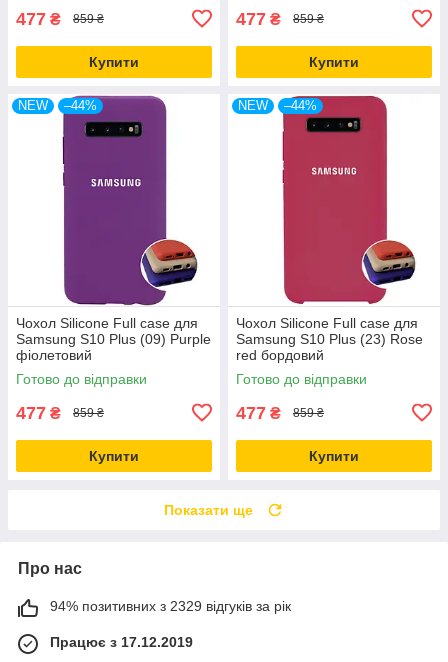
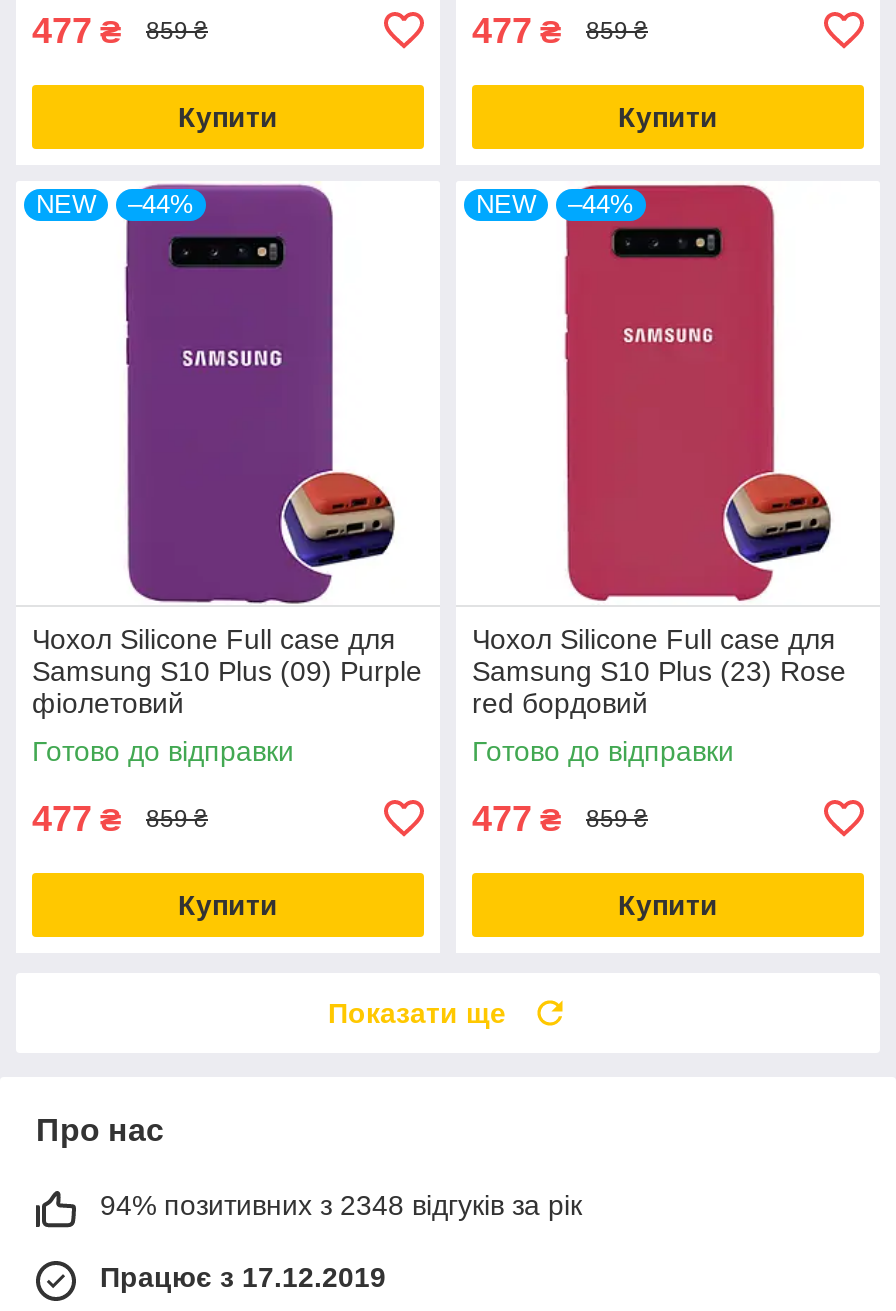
[50,598,291,614] 94% позитивних з 2329 відгуків за рік -> [100,1189,582,1221] 94% позитивних з 2348 відгуків за рік

